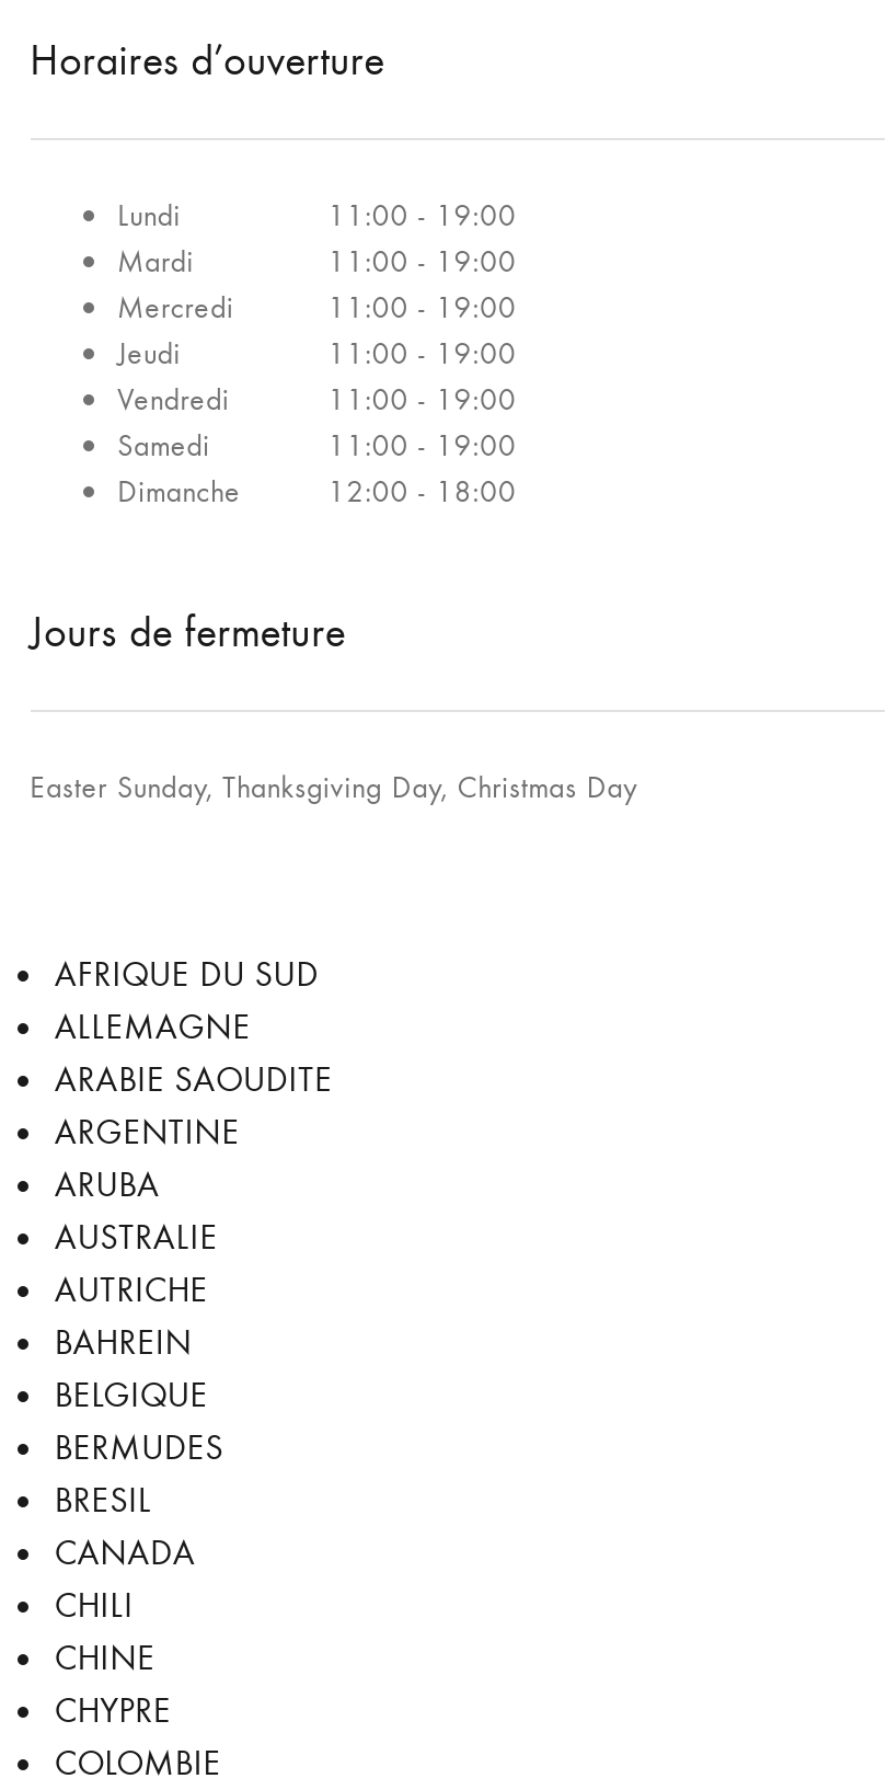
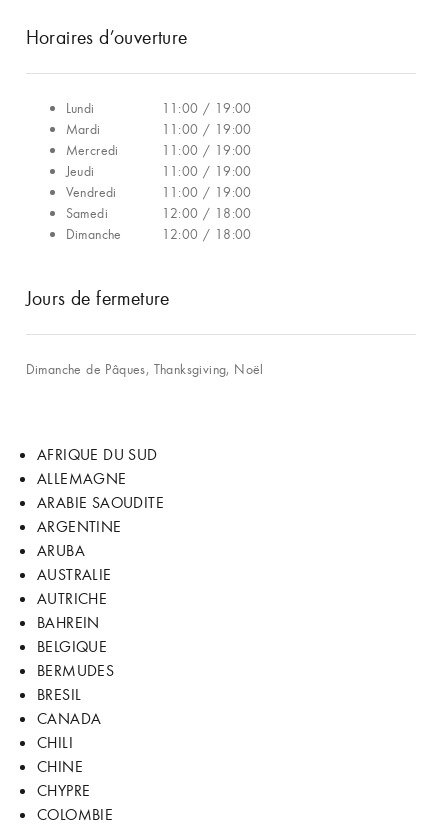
[328,195,517,234] 11:00 - 19:00 -> [162,99,252,117] 11:00 / 19:00
[328,241,517,280] 11:00 - 19:00 -> [162,120,252,138] 11:00 / 19:00
[328,287,517,326] 11:00 - 19:00 -> [162,141,252,159] 11:00 / 19:00
[328,333,517,372] 11:00 - 19:00 -> [162,162,252,180] 11:00 / 19:00
[328,379,517,418] 11:00 - 19:00 -> [162,183,252,201] 11:00 / 19:00
[328,425,517,464] 11:00 - 19:00 -> [162,204,252,222] 12:00 / 18:00
[328,471,517,510] 12:00 - 18:00 -> [162,225,252,243] 12:00 / 18:00
[30,767,638,806] Easter Sunday, Thanksgiving Day, Christmas Day -> [26,360,264,378] Dimanche de Pâques, Thanksgiving, Noël

